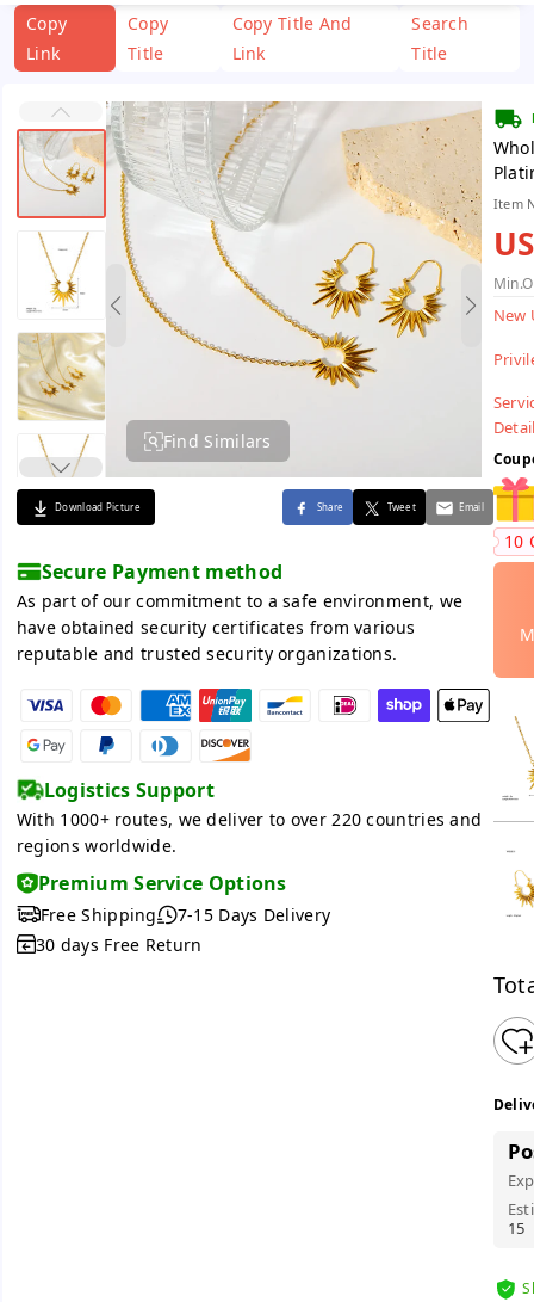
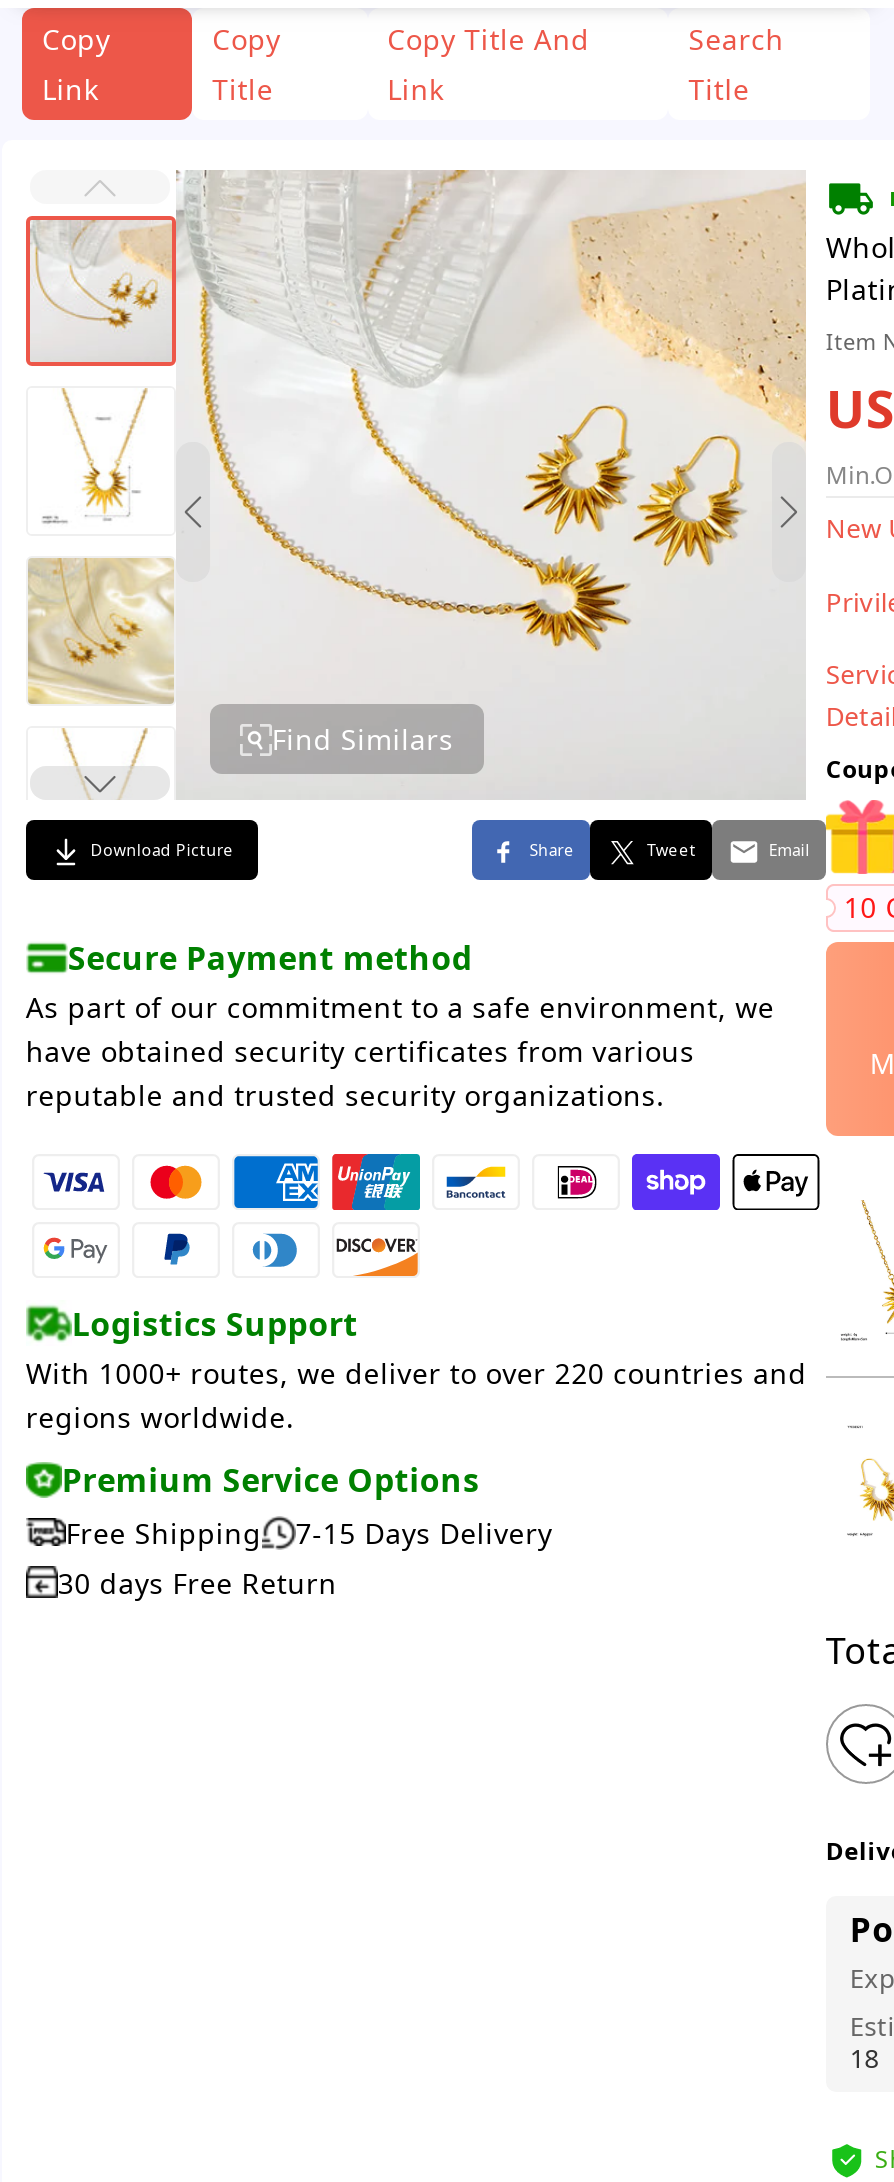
[508,1217,525,1238] 15 -> [850,2039,879,2075] 18

